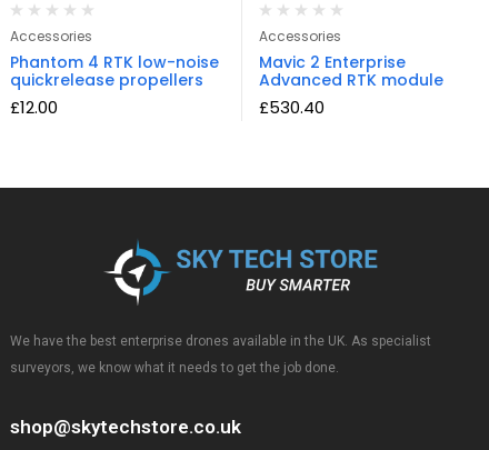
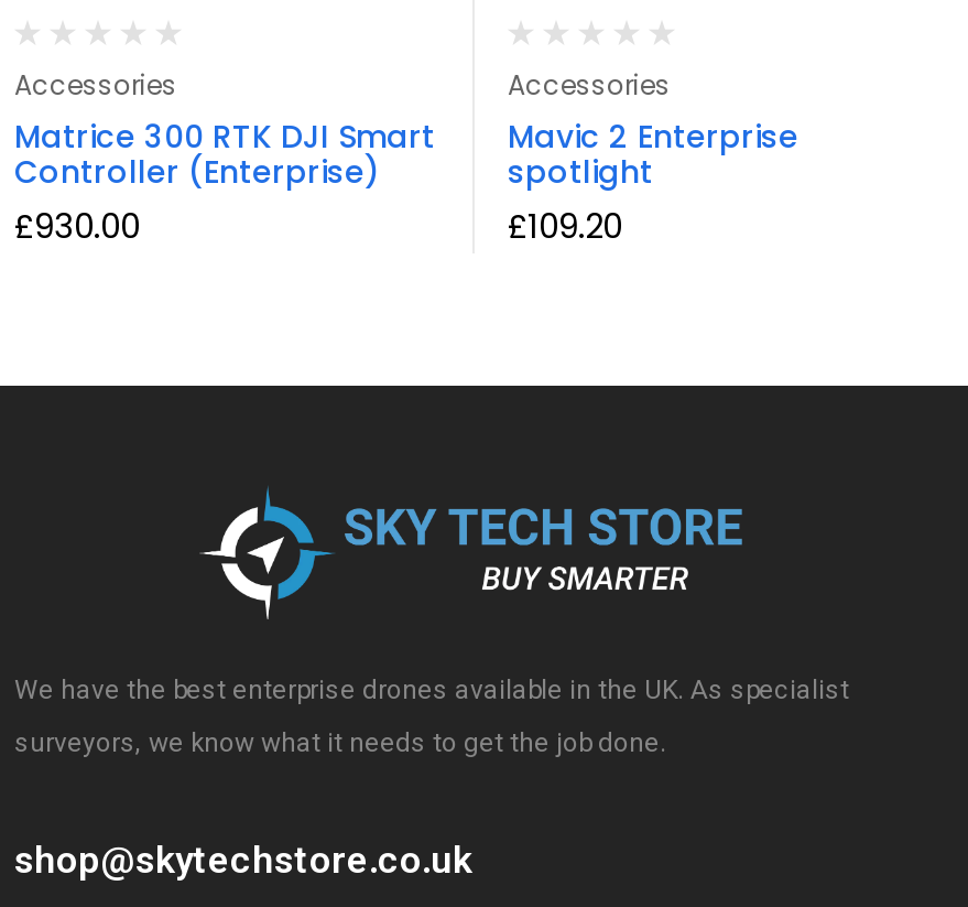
[10,52,219,119] Phantom 4 RTK low-noise | quickrelease propellers | £12.00 -> [14,115,435,250] Matrice 300 RTK DJI Smart | Controller (Enterprise) | £930.00
[259,69,443,119] Advanced RTK module | £530.40 -> [508,151,653,250] spotlight | £109.20

